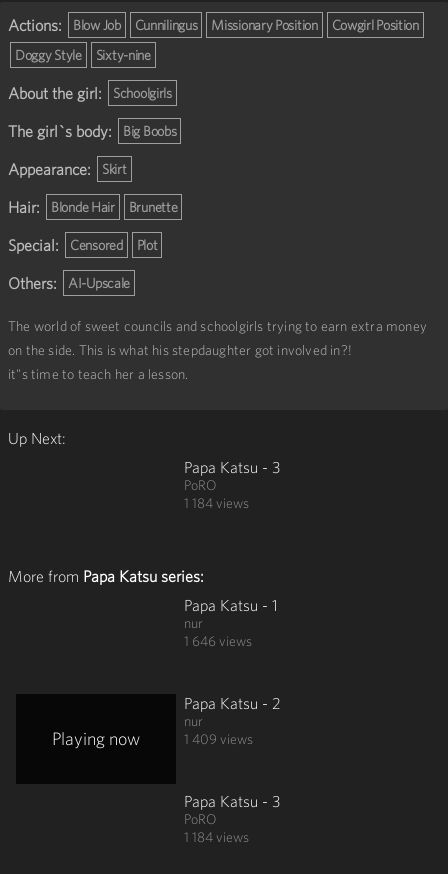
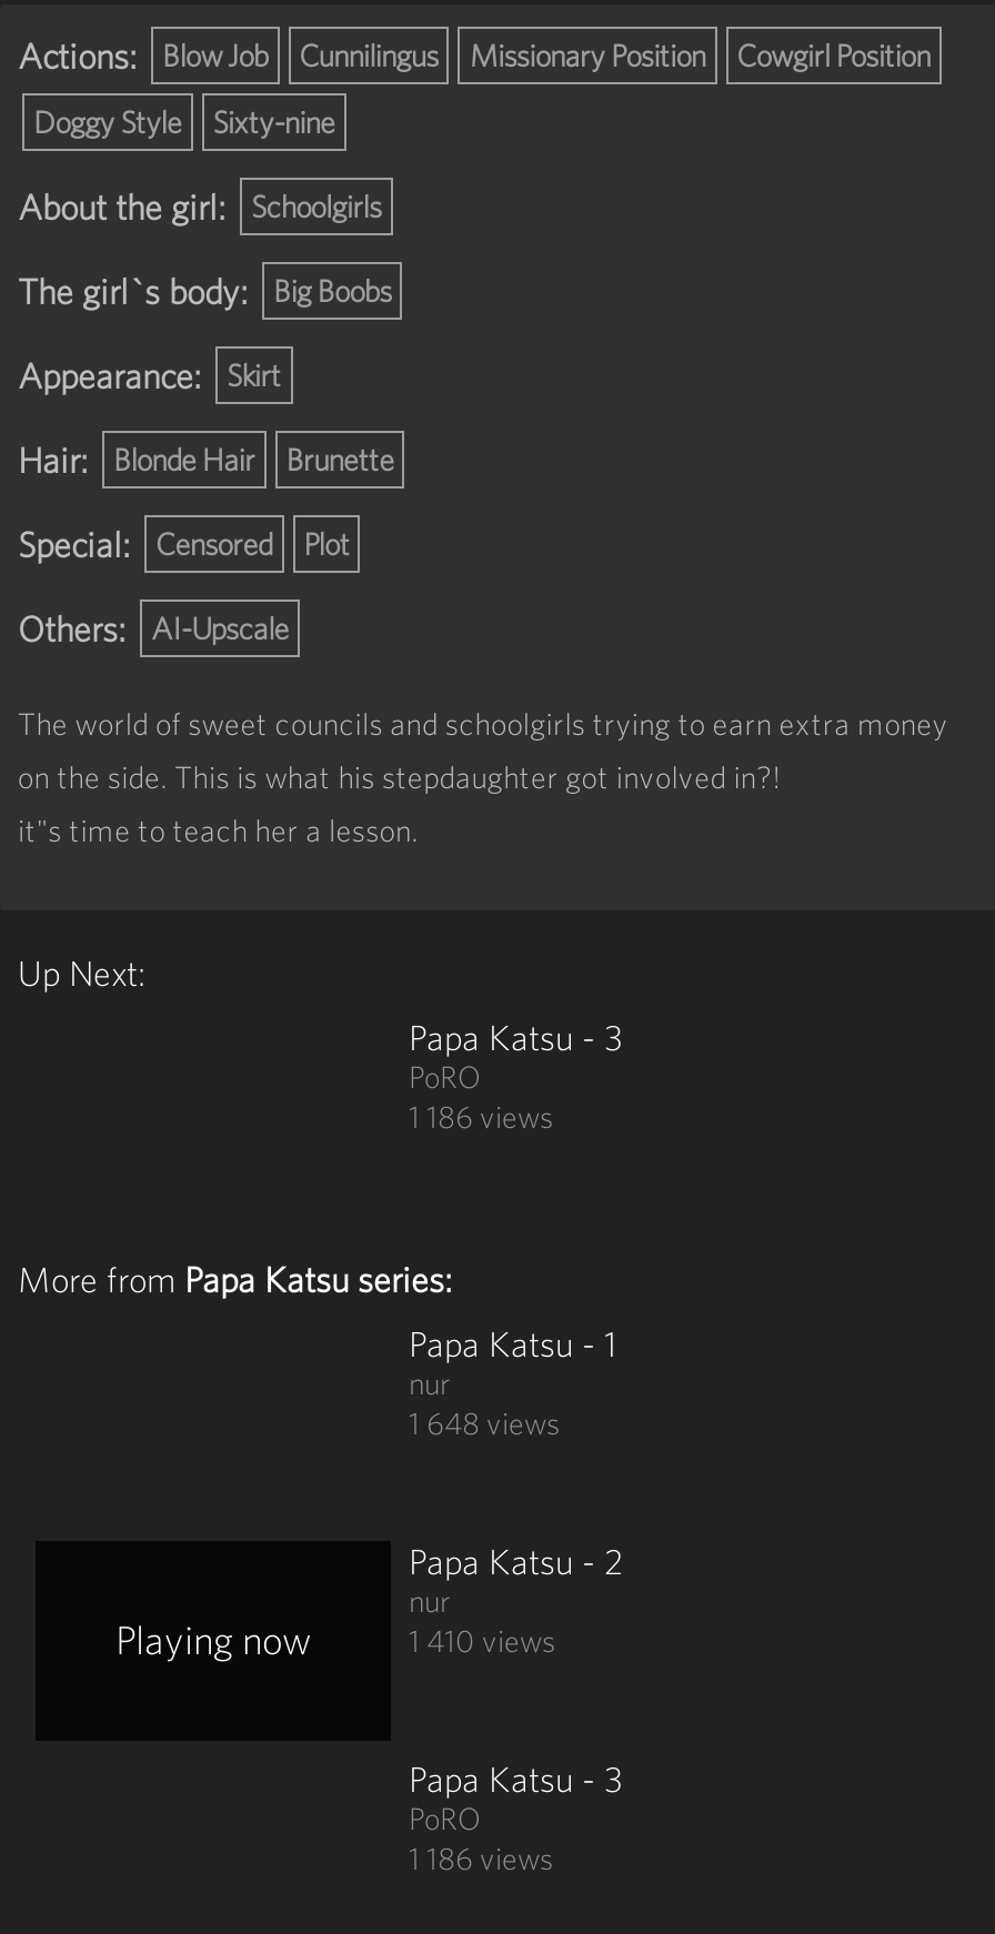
[184,494,249,512] 1 184 views -> [409,1097,553,1137] 1 186 views
[184,632,252,650] 1 646 views -> [409,1403,560,1443] 1 648 views
[184,730,253,748] 1 409 views -> [409,1621,555,1661] 1 410 views
[184,828,249,846] 1 184 views -> [409,1839,553,1878] 1 186 views

